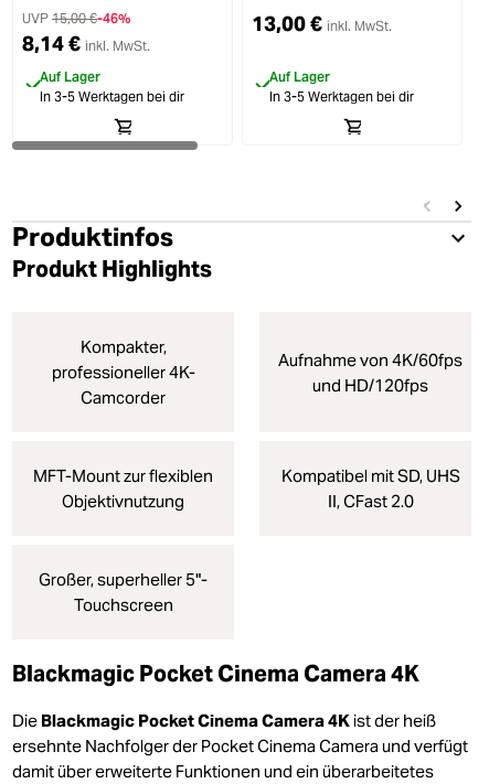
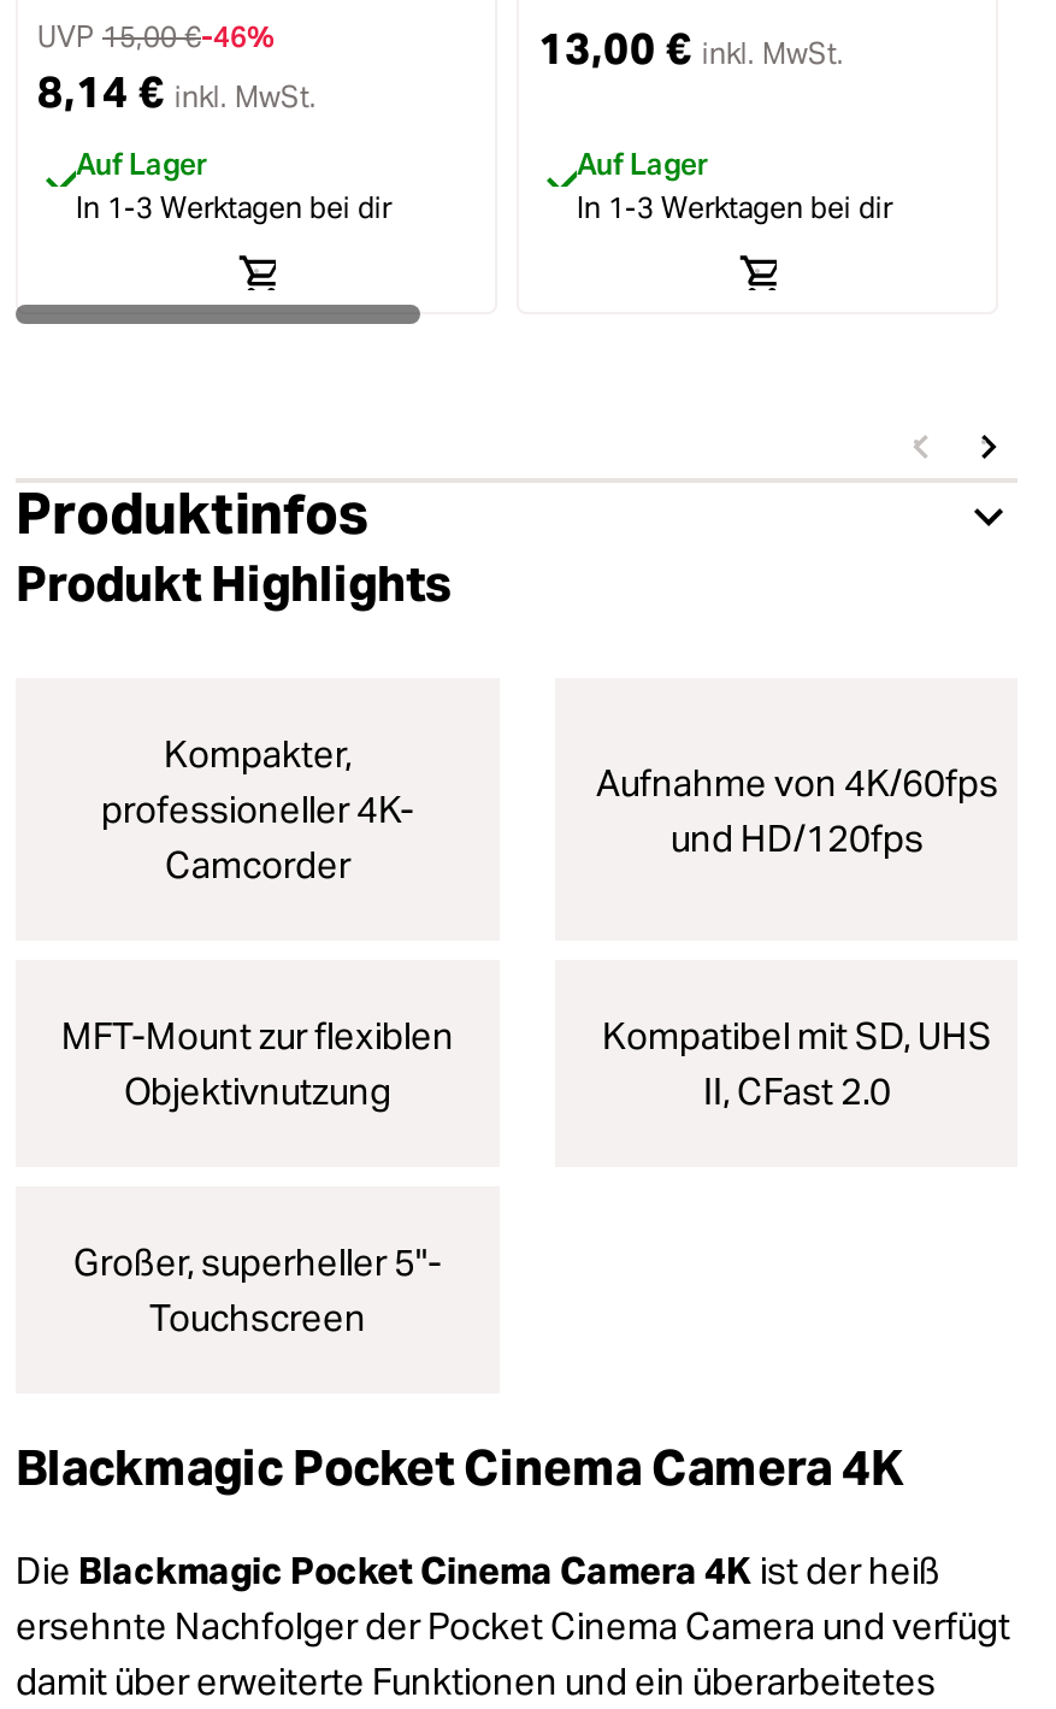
[40,88,184,105] In 3-5 Werktagen bei dir -> [76,189,391,225] In 1-3 Werktagen bei dir
[269,88,414,105] In 3-5 Werktagen bei dir -> [577,189,892,225] In 1-3 Werktagen bei dir

